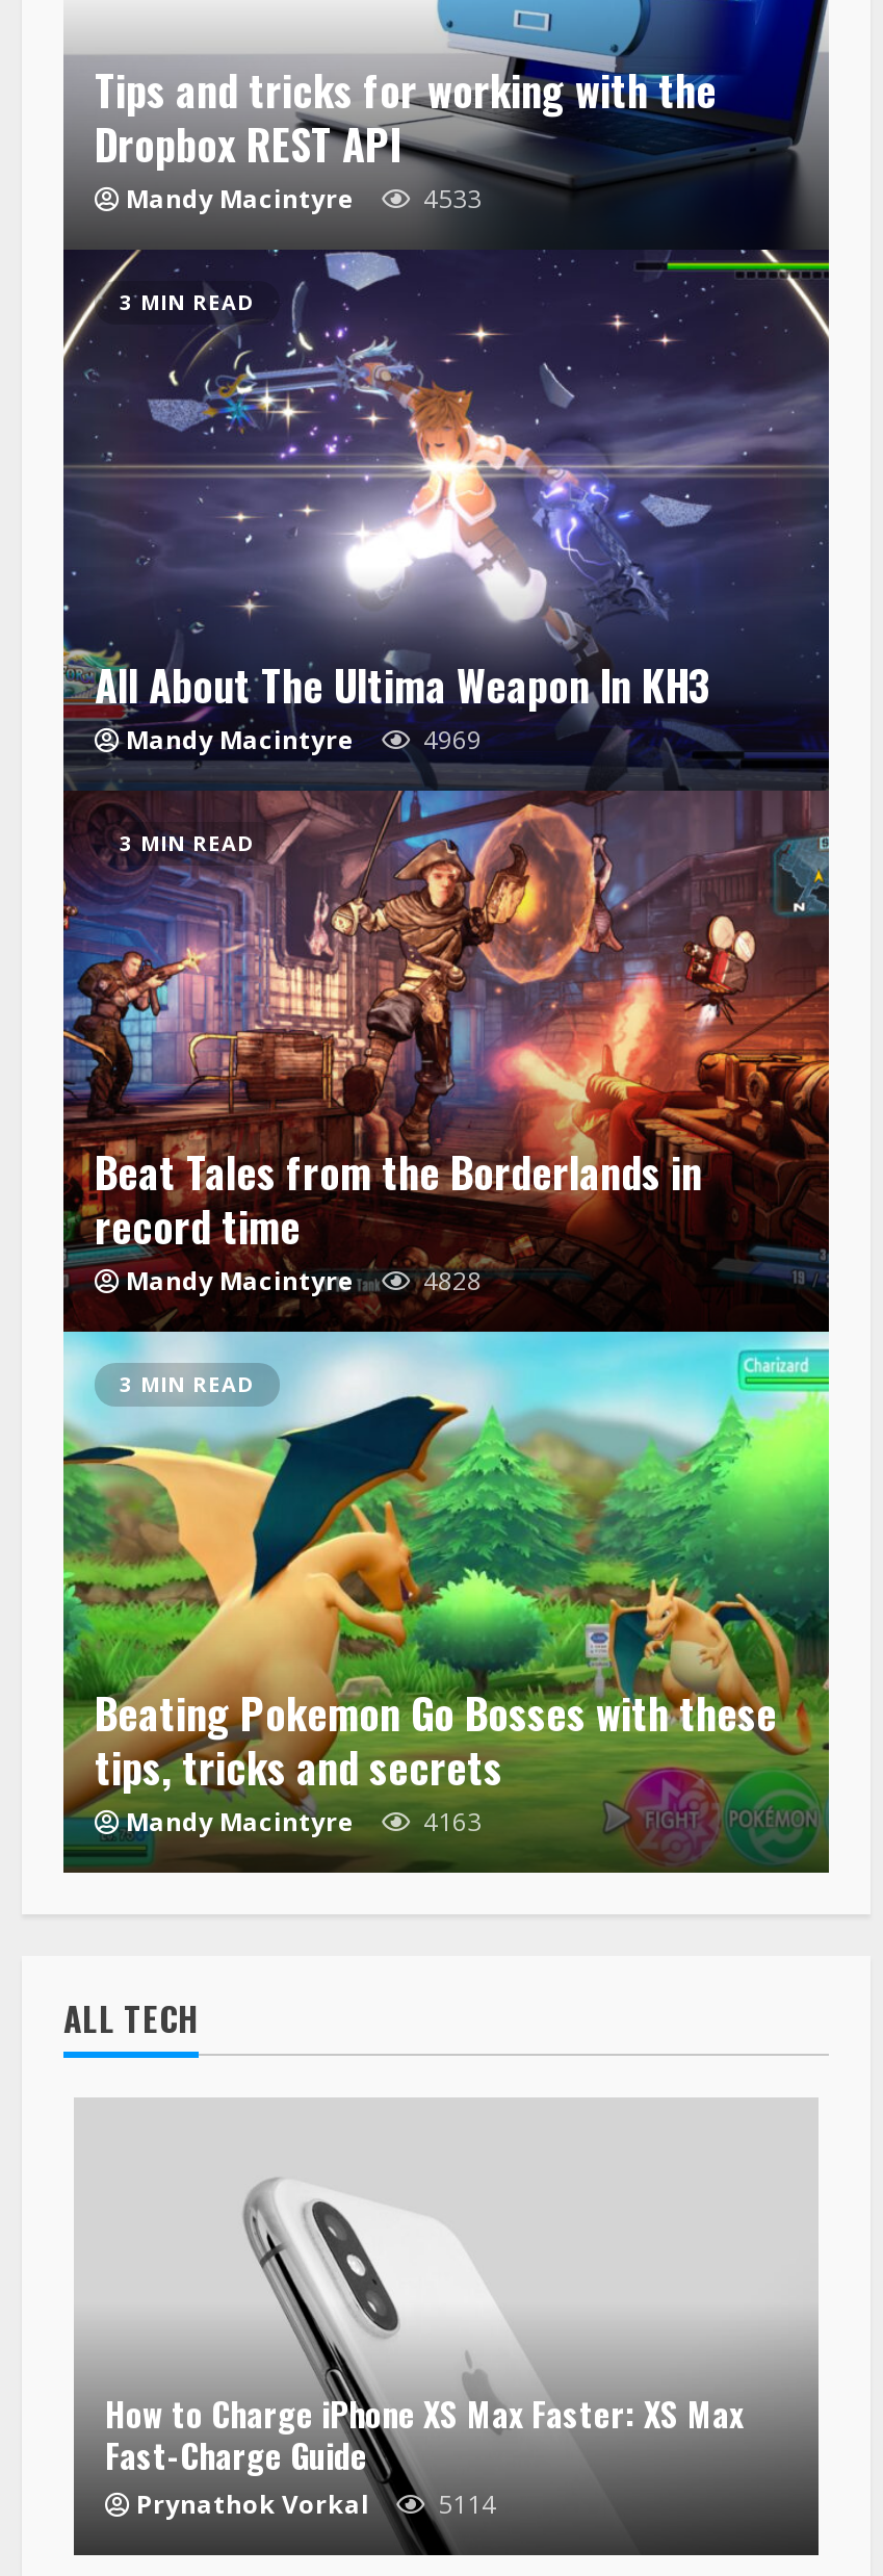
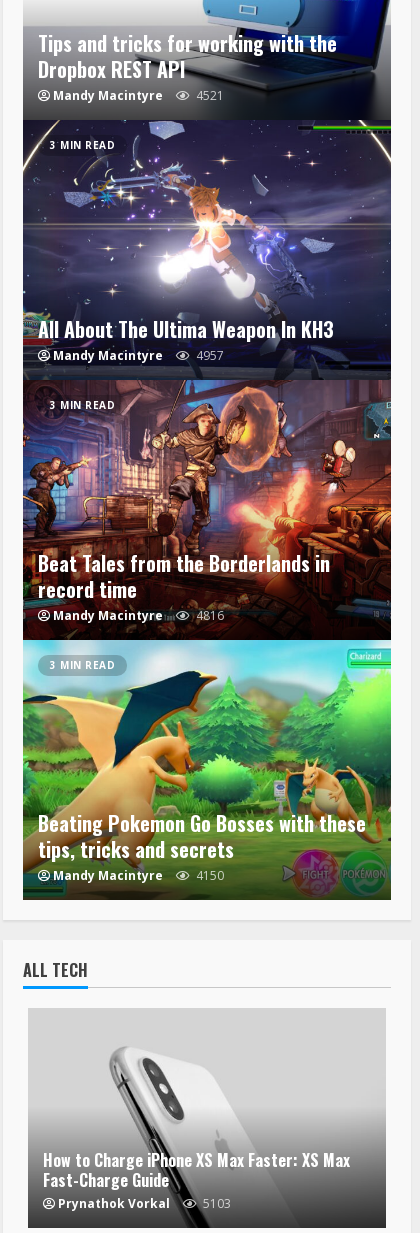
[126,180,482,216] Mandy Macintyre 4533 -> [53,87,224,104] Mandy Macintyre 4521
[126,721,482,757] Mandy Macintyre 4969 -> [53,347,224,364] Mandy Macintyre 4957
[126,1262,482,1298] Mandy Macintyre 4828 -> [53,607,224,624] Mandy Macintyre 4816
[126,1803,482,1839] Mandy Macintyre 4163 -> [53,867,224,884] Mandy Macintyre 4150
[136,2486,496,2521] Prynathok Vorkal 5114 -> [58,1195,231,1212] Prynathok Vorkal 5103

